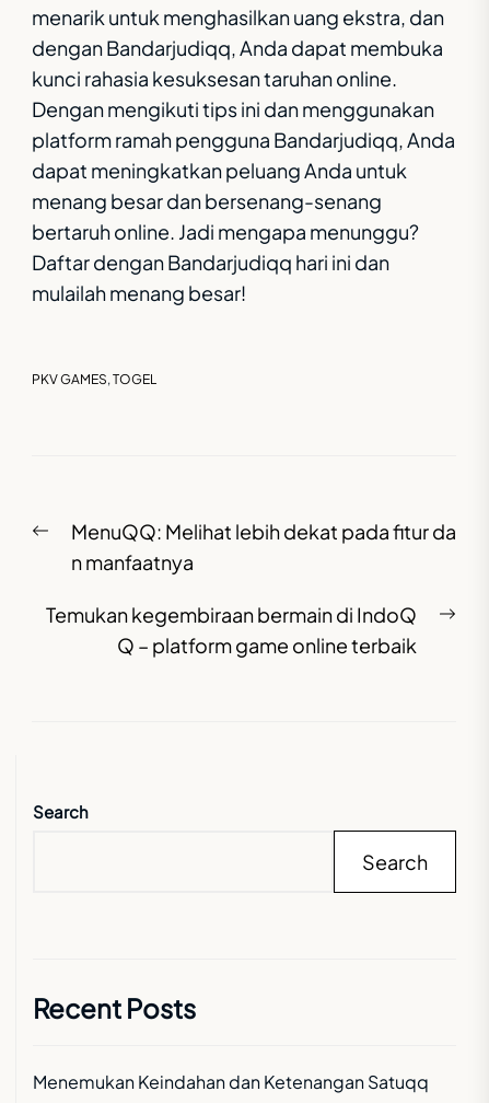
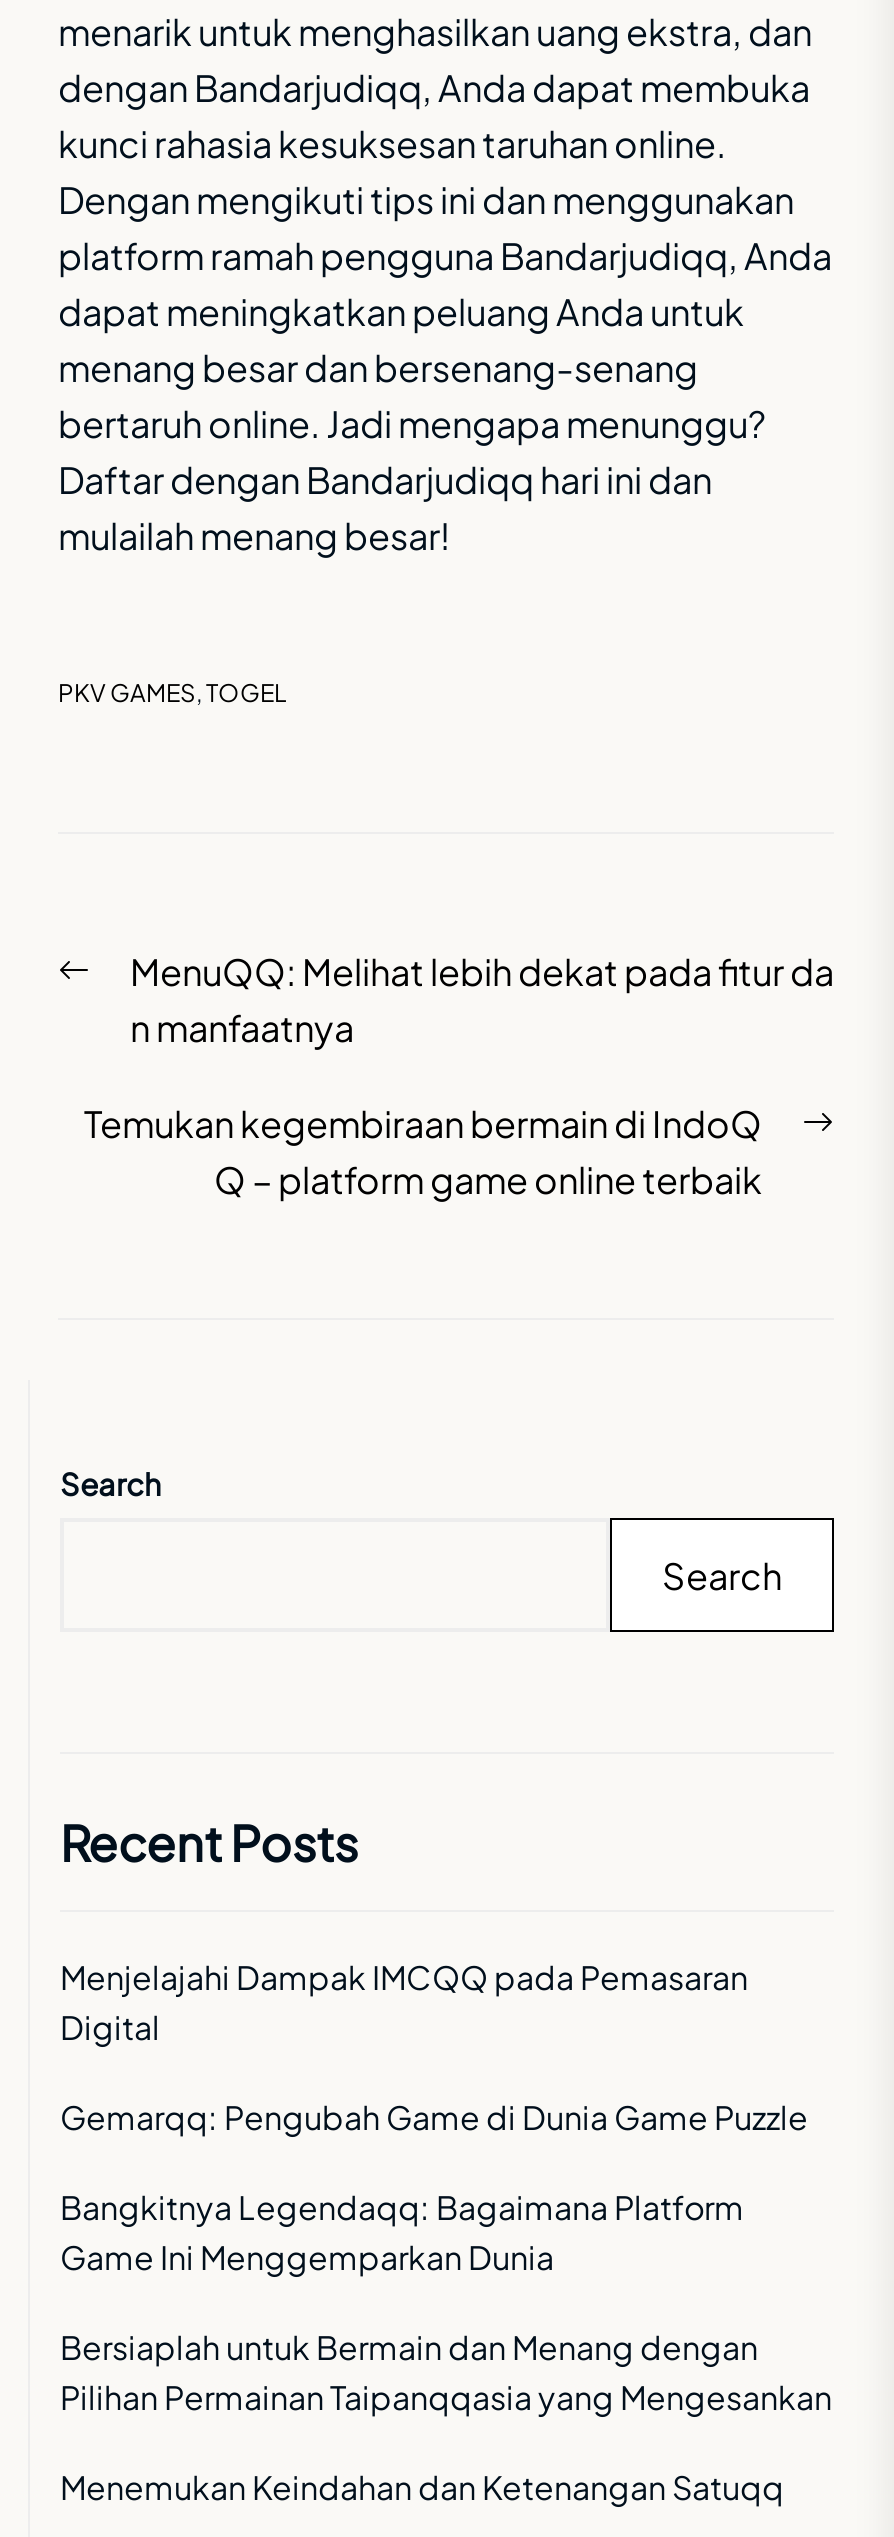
none -> [60,1956,832,2418] Menjelajahi Dampak IMCQQ pada Pemasaran | Digital | Gemarqq: Pengubah Game di Dunia Game Puzzle | Bangkitnya Legendaqq: Bagaimana Platform | Game Ini Menggemparkan Dunia | Bersiaplah untuk Bermain dan Menang dengan | Pilihan Permainan Taipanqqasia yang Mengesankan

